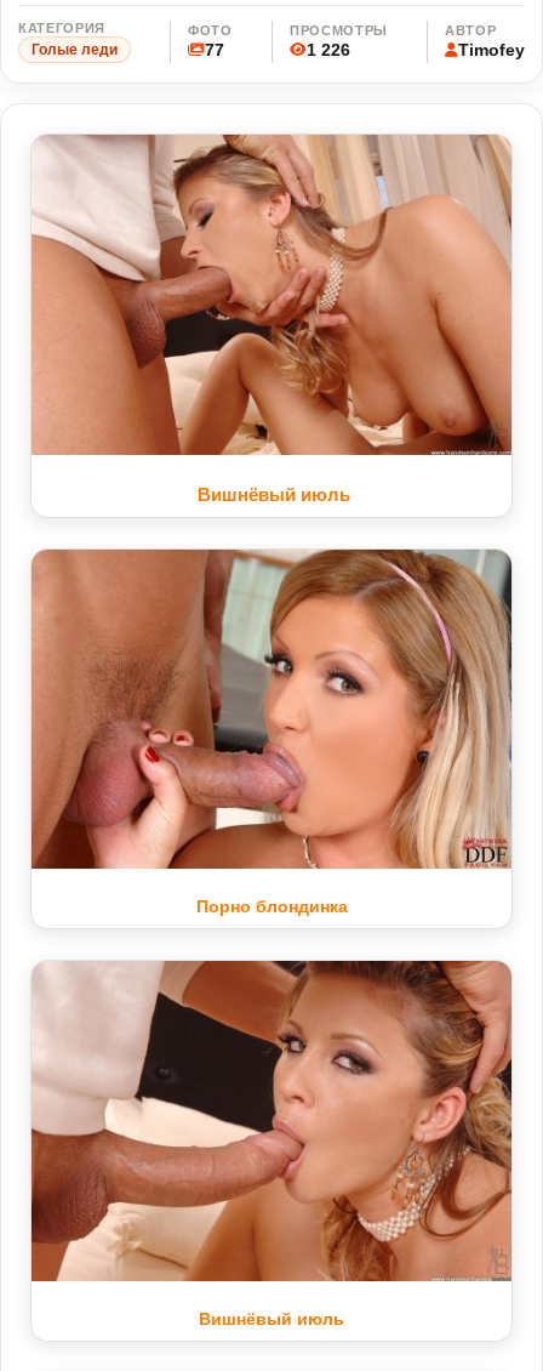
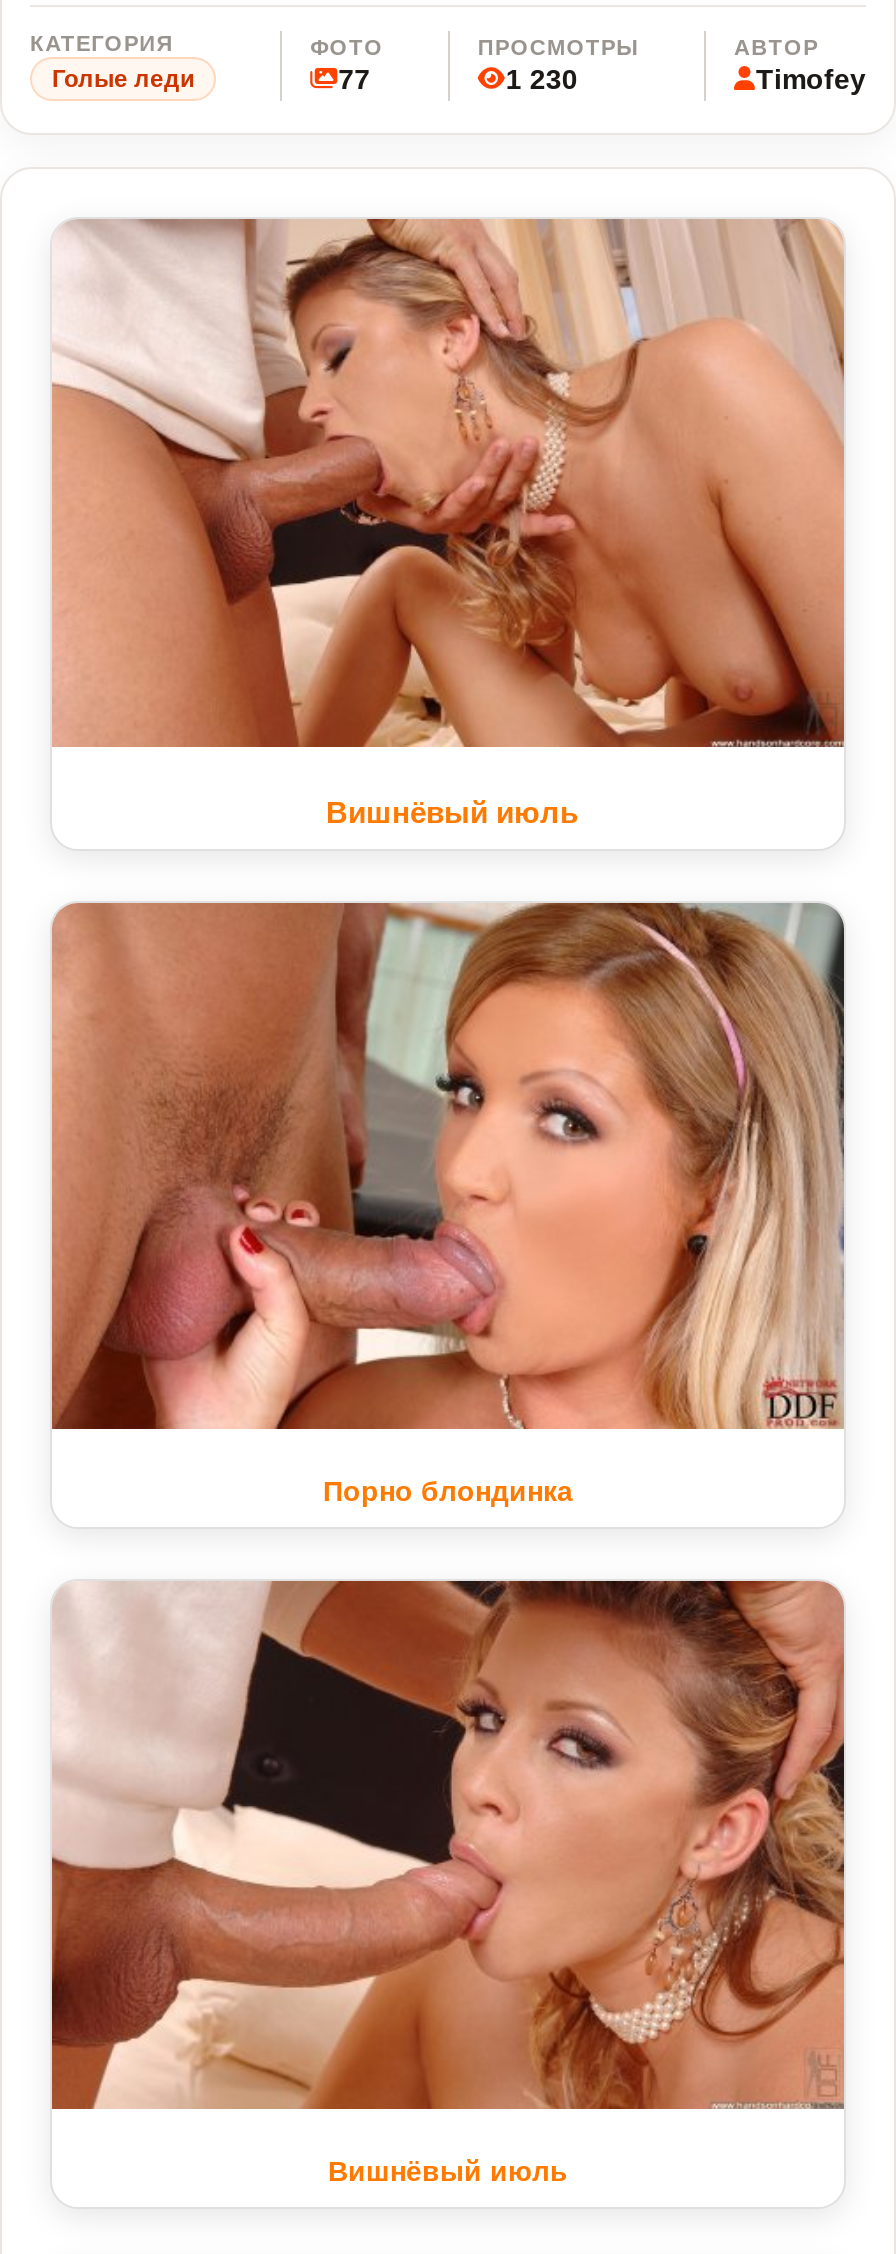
[307,40,350,59] 1 226 -> [506,63,578,95] 1 230

